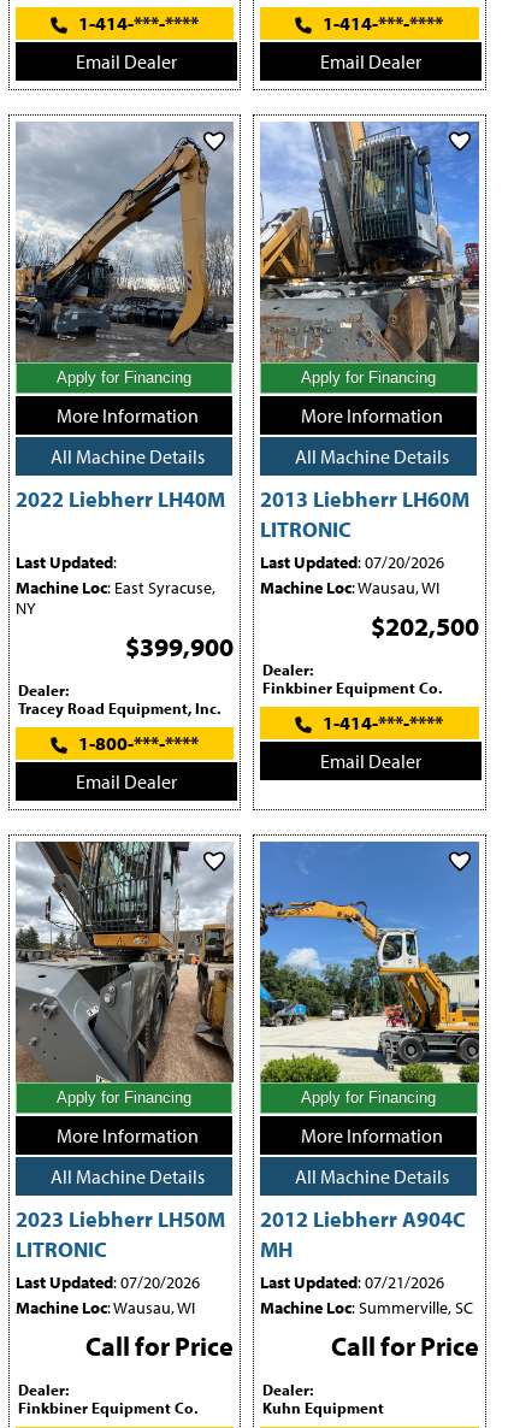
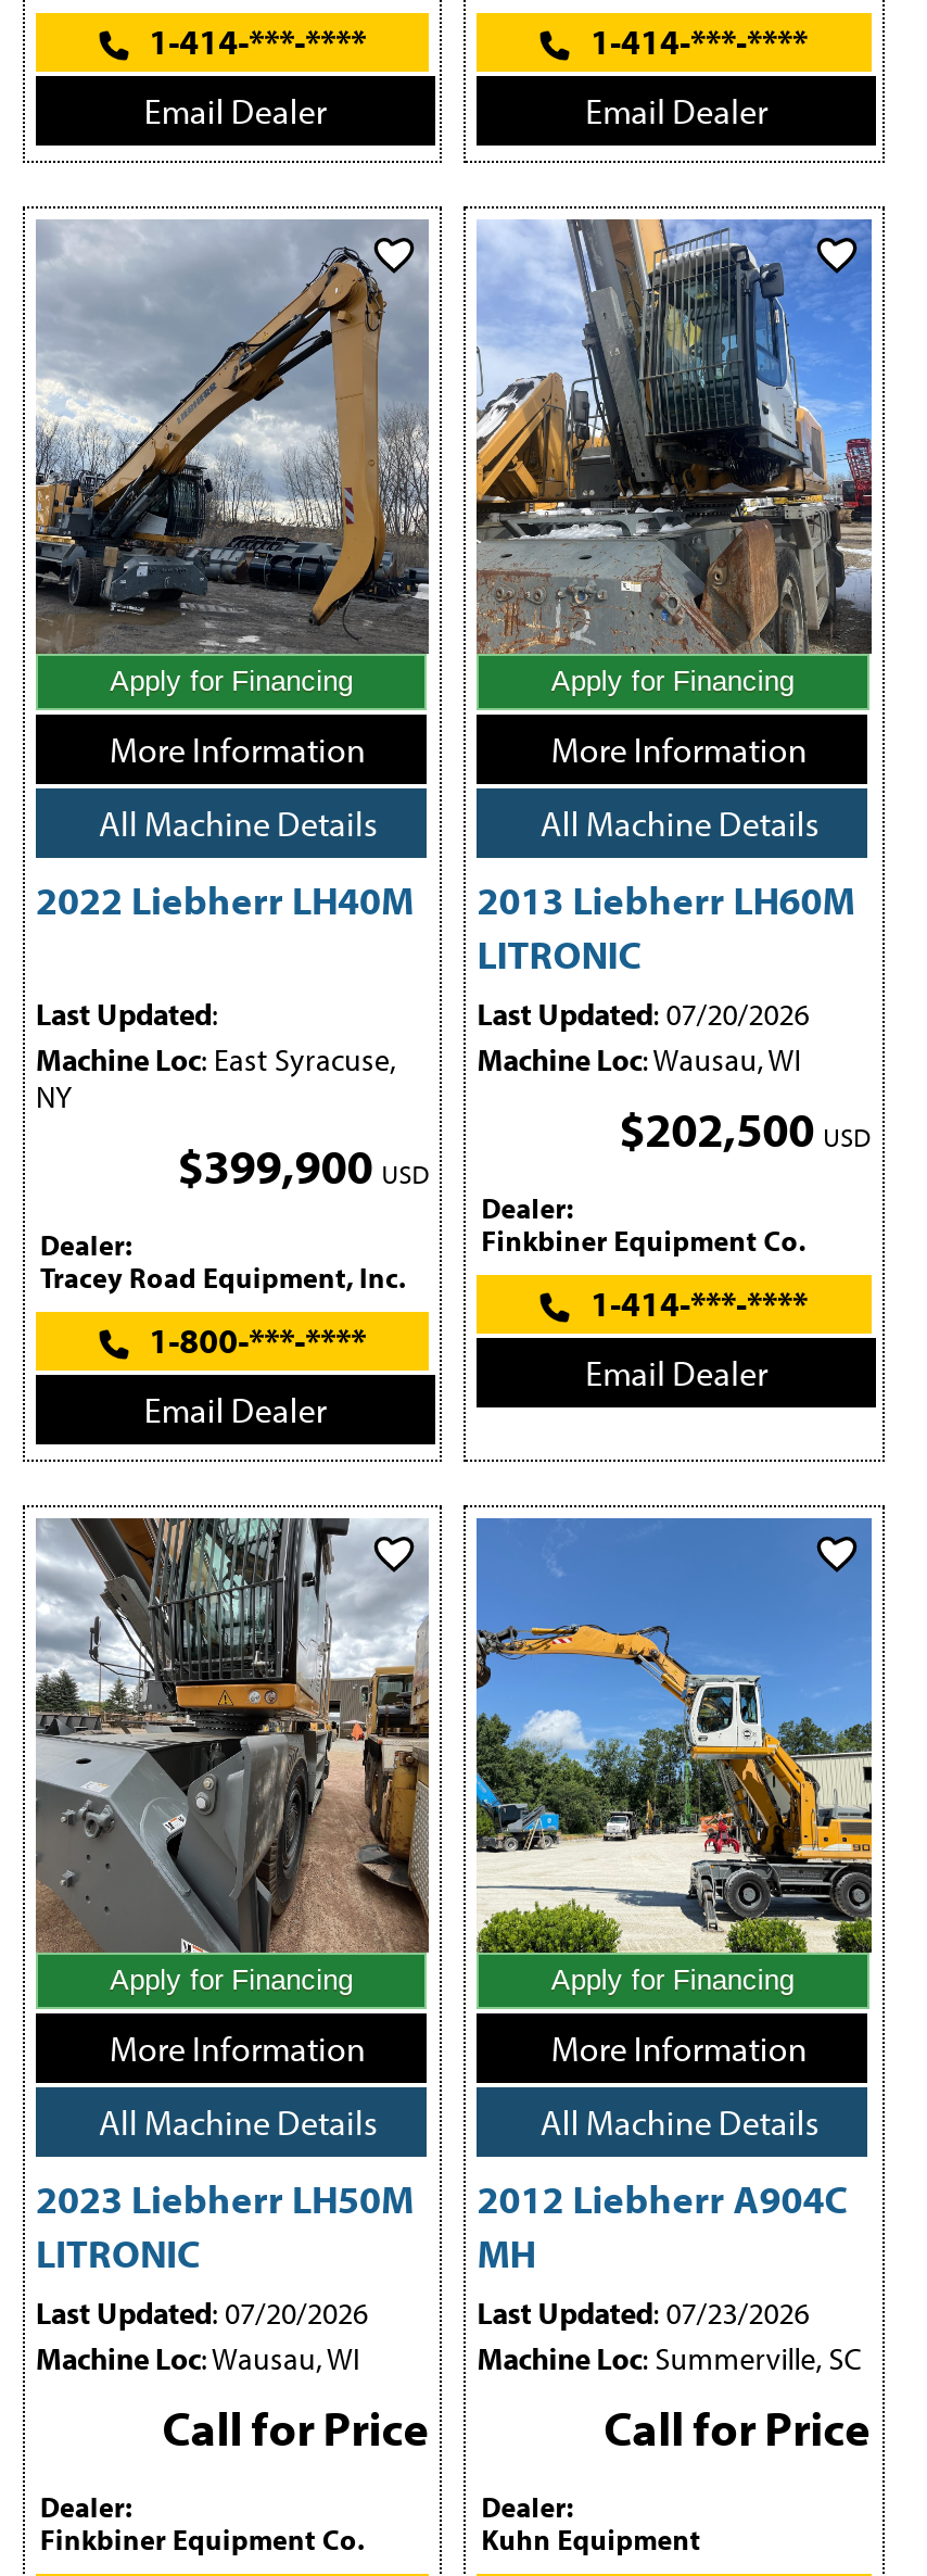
[370,610,479,643] $202,500 -> [619,1100,871,1161] $202,500 USD
[126,630,234,664] $399,900 -> [178,1137,429,1197] $399,900 USD
[260,1272,445,1294] Last Updated: 07/21/2026 -> [477,2295,809,2334] Last Updated: 07/23/2026

